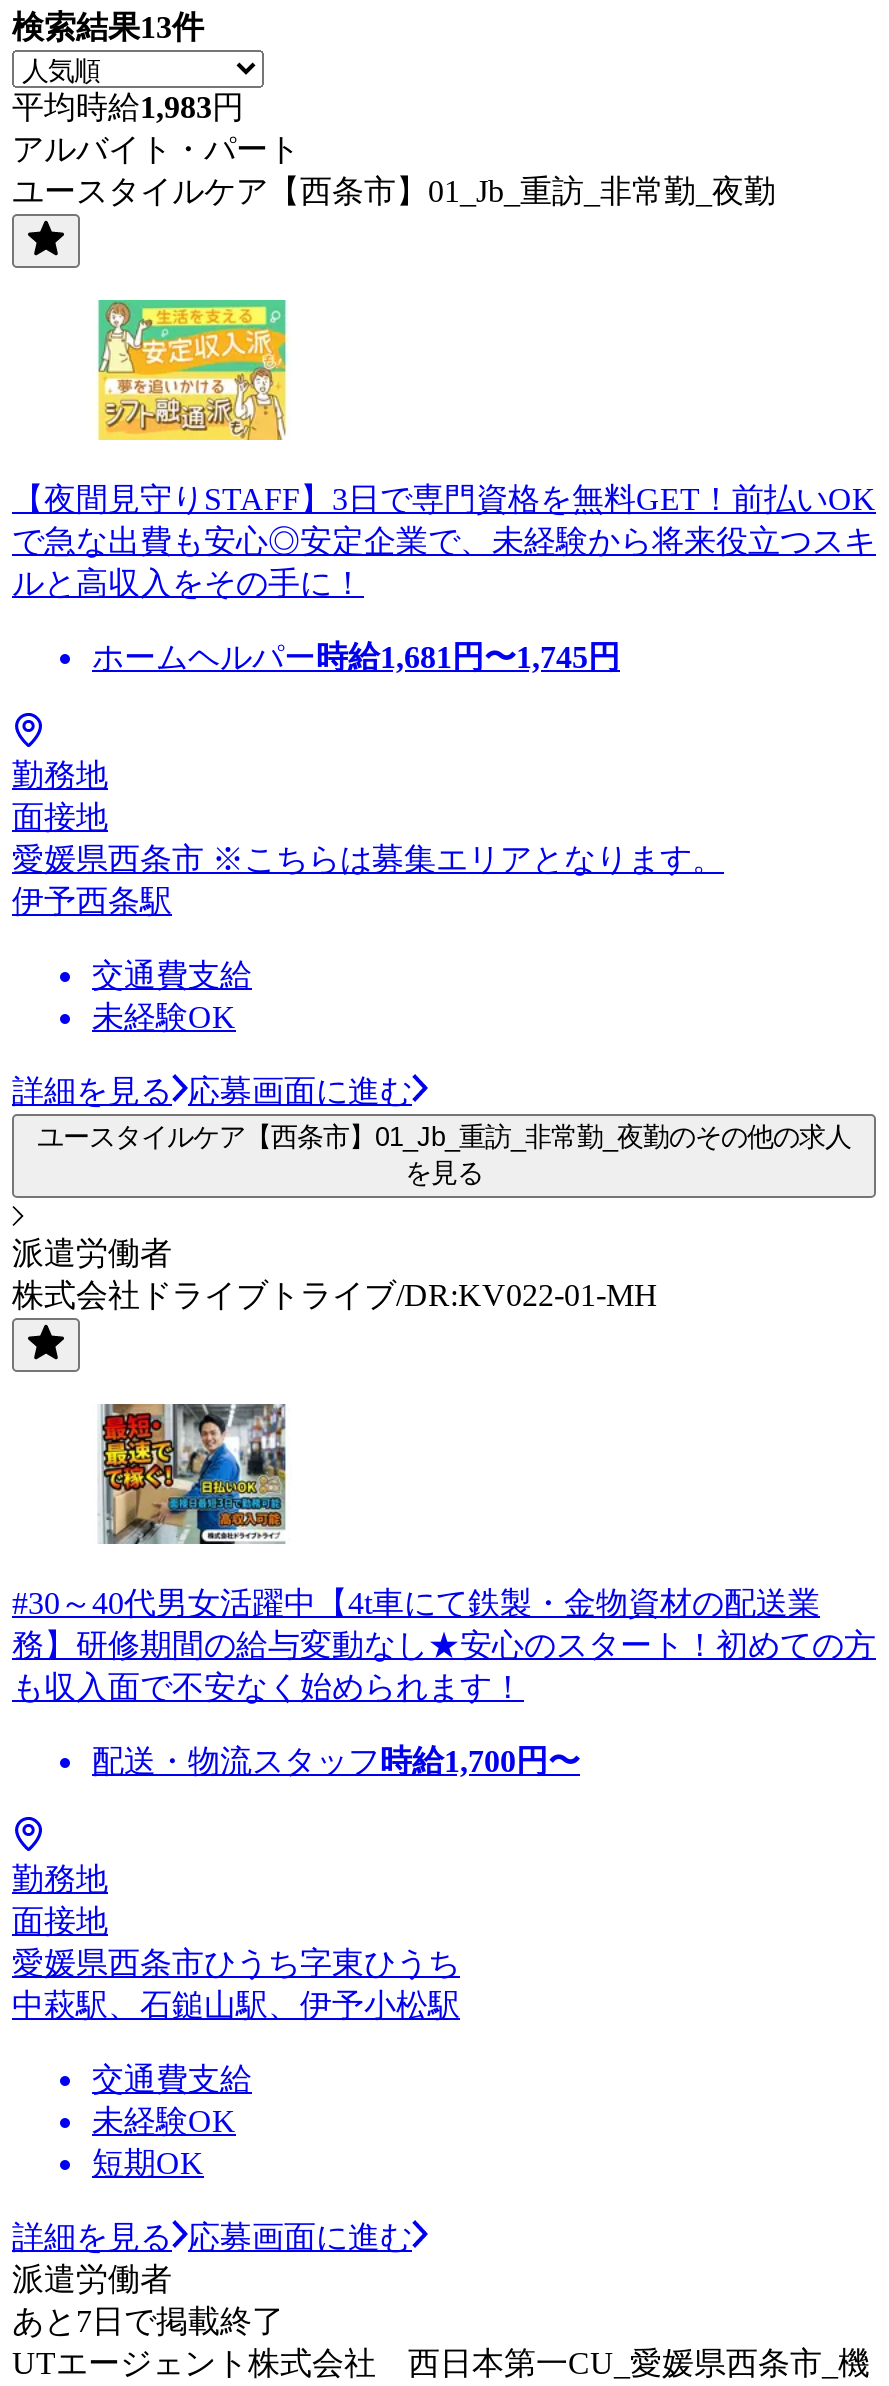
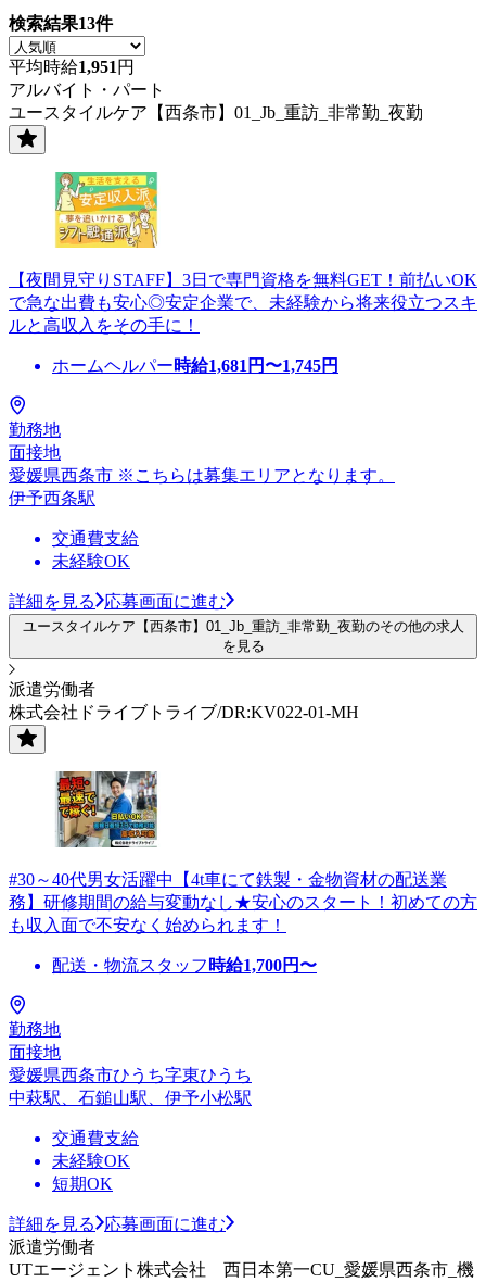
[12,90,244,124] 平均時給1,983円 -> [9,57,135,76] 平均時給1,951円
[12,2304,284,2338] あと7日で掲載終了 -> none

